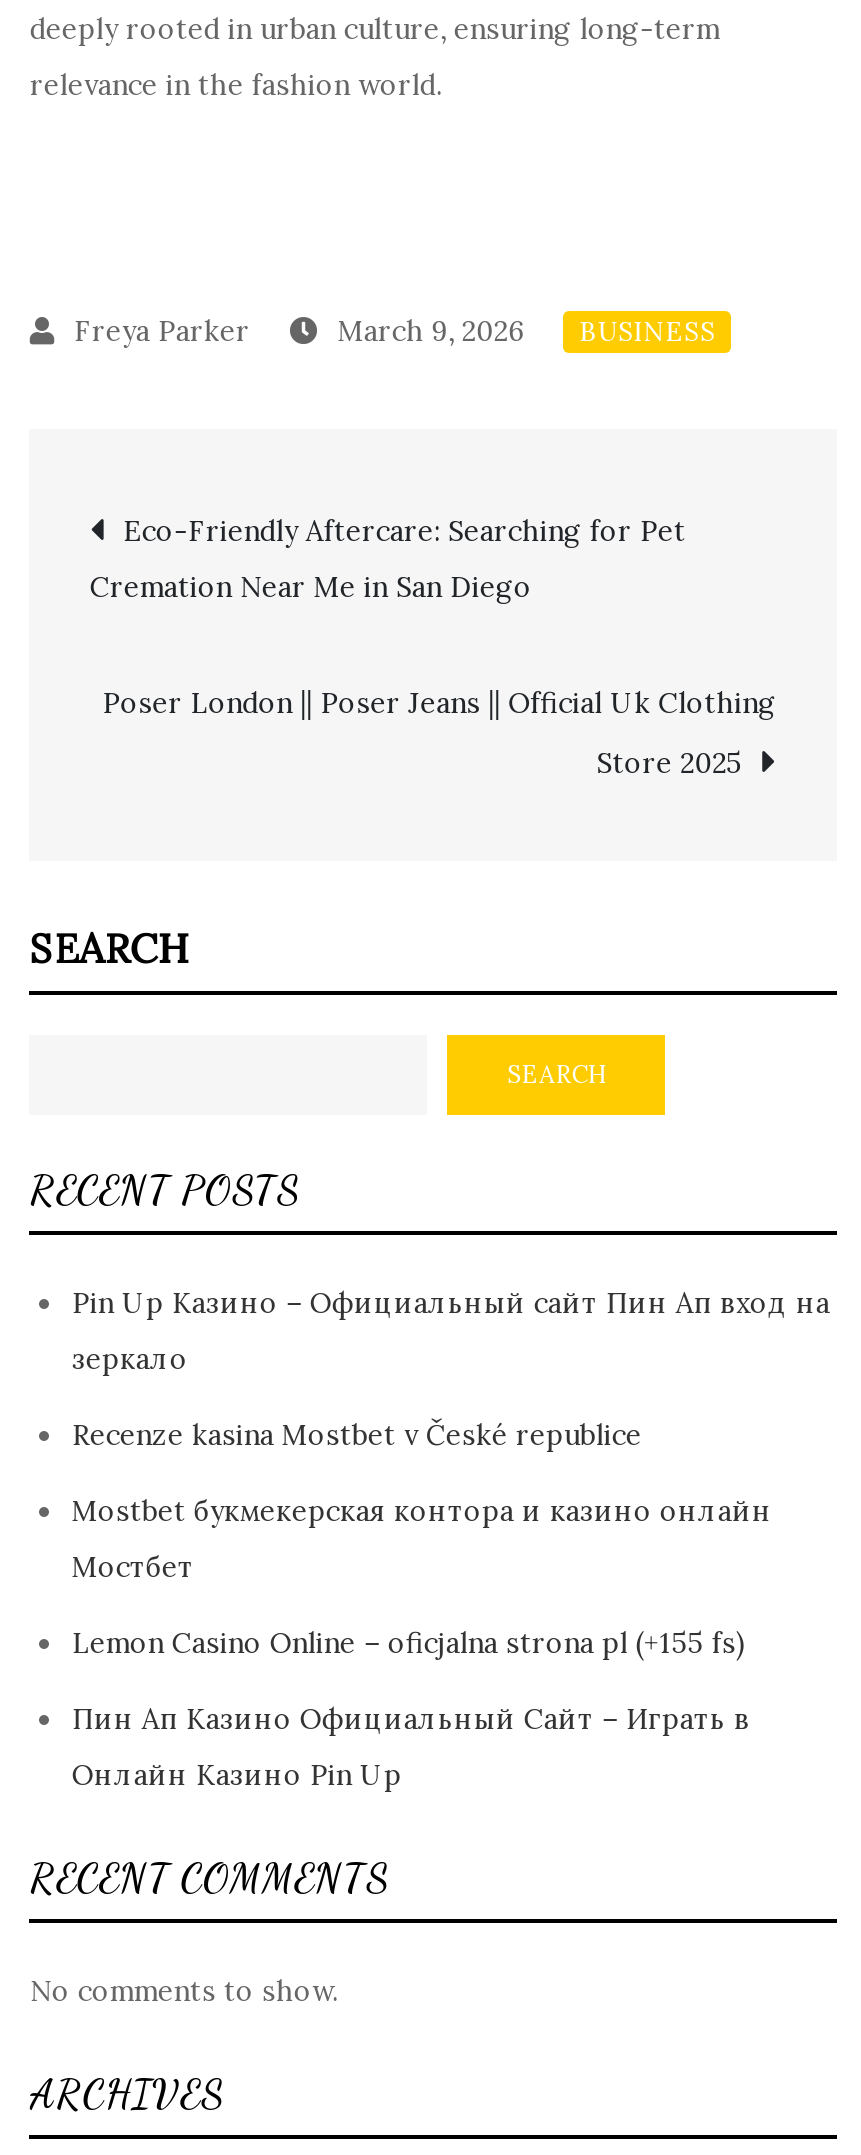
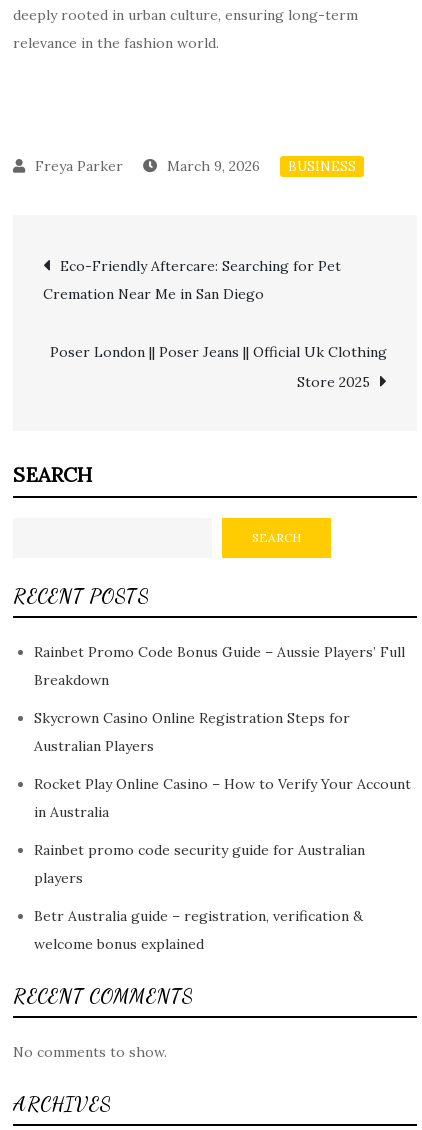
[72,1285,830,1793] Pin Up Казино – Официальный сайт Пин Ап вход на | зеркало | Recenze kasina Mostbet v České republice | Mostbet букмекерская контора и казино онлайн | Мостбет | Lemon Casino Online – oficjalna strona pl (+155 fs) | Пин Ап Казино Официальный Сайт – Играть в | Онлайн Казино Pin Up -> [34,643,411,953] Rainbet Promo Code Bonus Guide – Aussie Players’ Full | Breakdown | Skycrown Casino Online Registration Steps for | Australian Players | Rocket Play Online Casino – How to Verify Your Account | in Australia | Rainbet promo code security guide for Australian | players | Betr Australia guide – registration, verification & | welcome bonus explained

